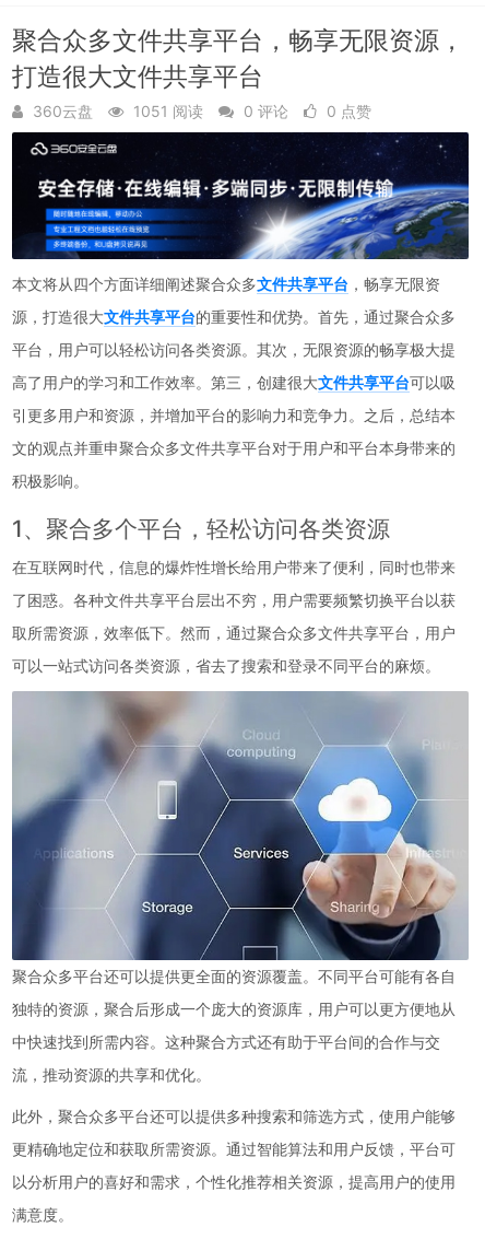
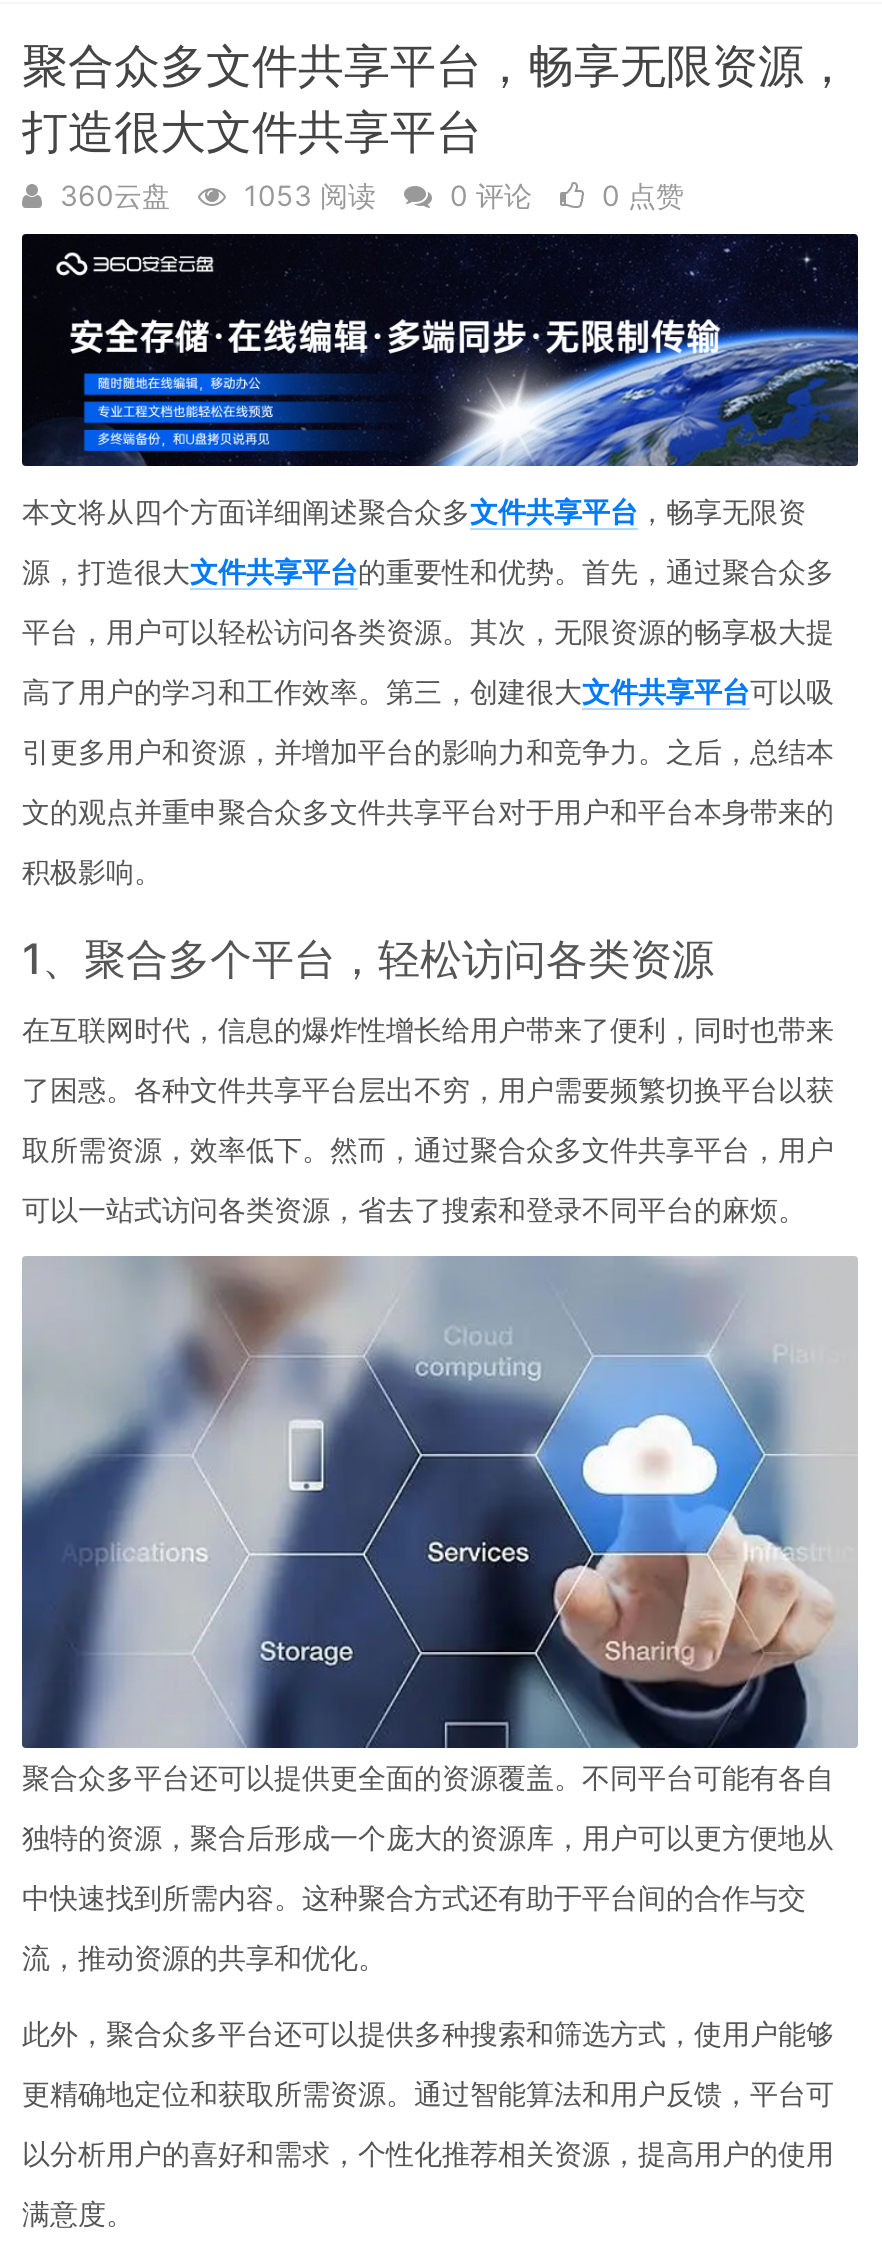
[28,102,371,120] 360云盘 1051 阅读 0 评论 0 点赞 -> [52,178,684,212] 360云盘 1053 阅读 0 评论 0 点赞

